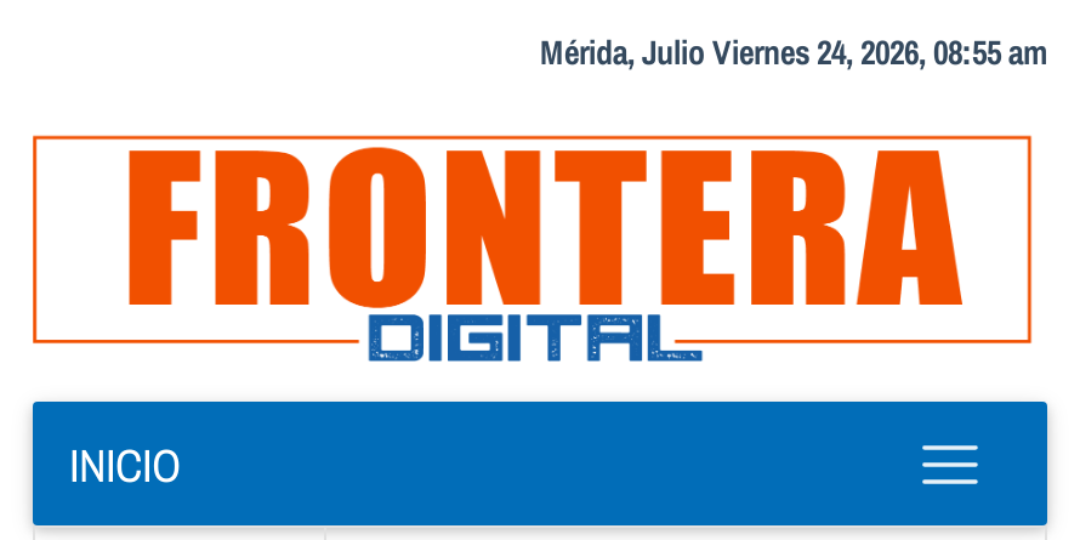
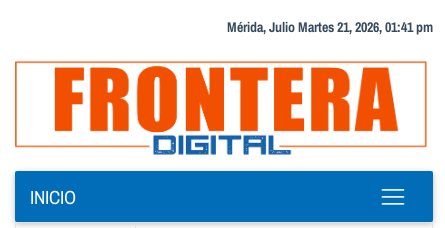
[540,33,1047,72] Mérida, Julio Viernes 24, 2026, 08:55 am -> [227,19,433,35] Mérida, Julio Martes 21, 2026, 01:41 pm

